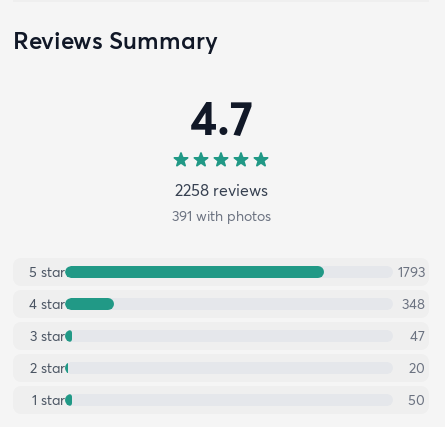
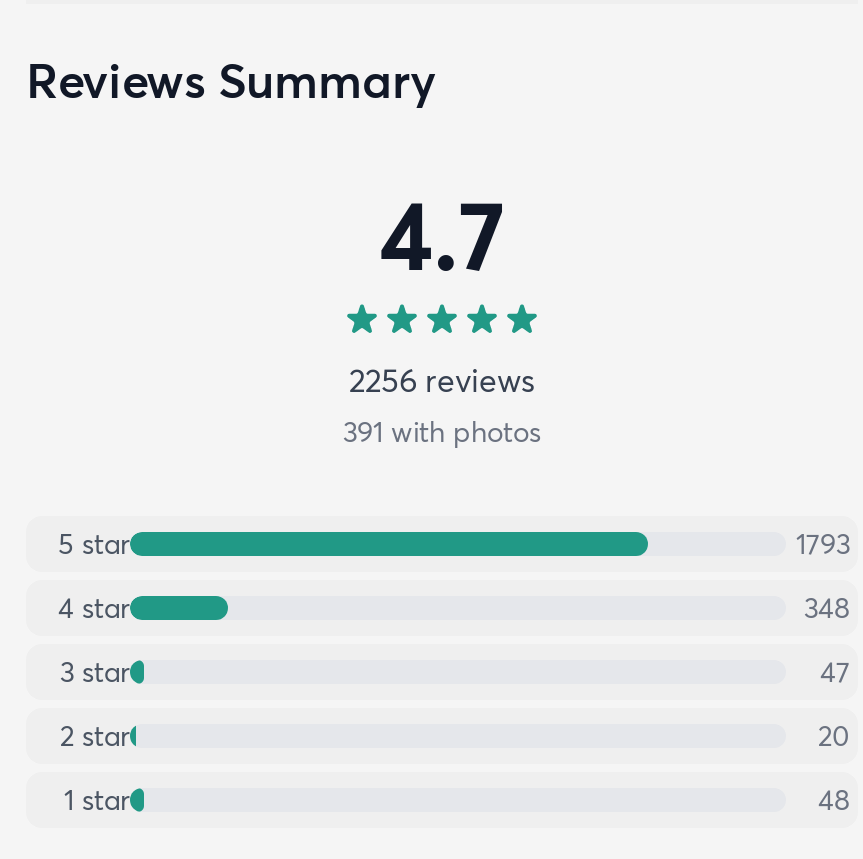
[174,180,267,200] 2258 reviews -> [349,359,535,399] 2256 reviews
[408,391,425,409] 50 -> [818,781,850,817] 48

